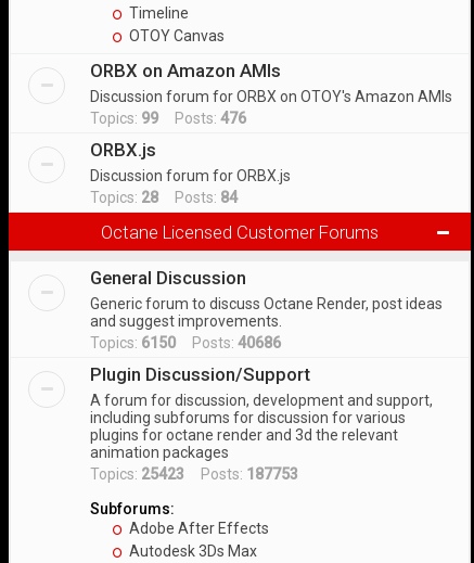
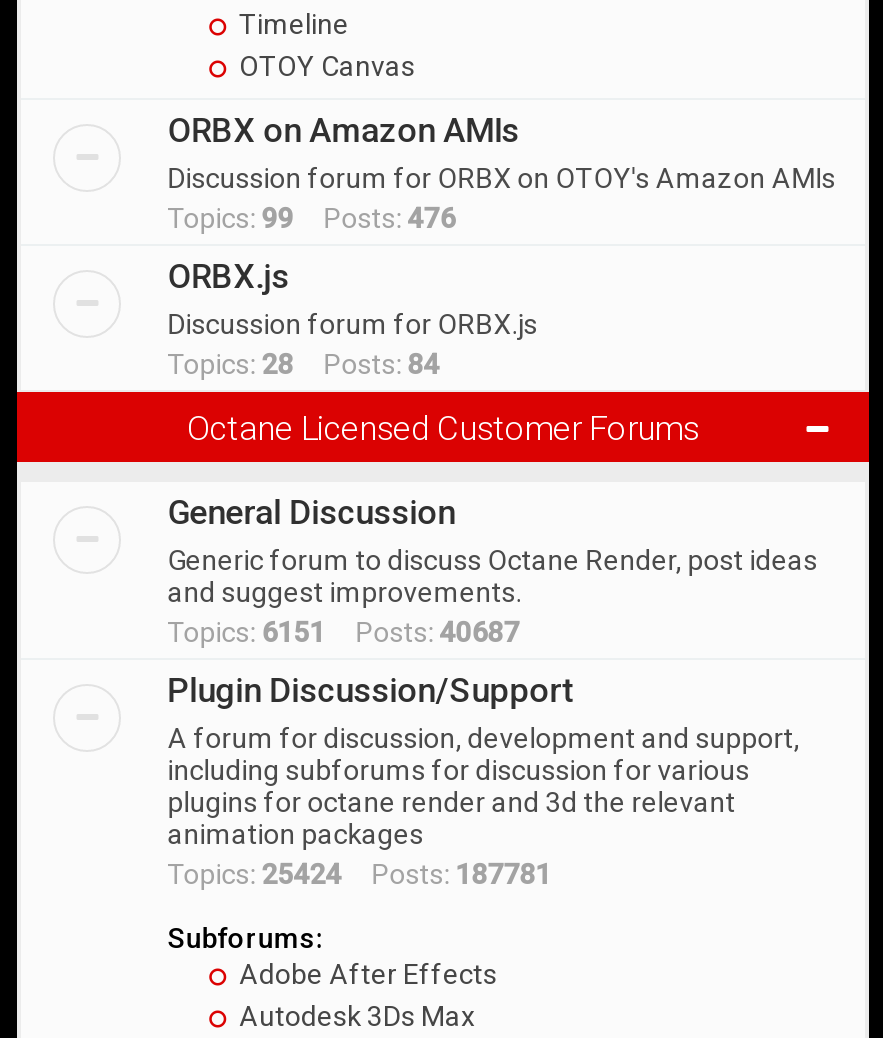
[90,334,281,351] Topics: 6150 Posts: 40686 -> [167,616,519,648] Topics: 6151 Posts: 40687
[90,465,299,483] Topics: 25423 Posts: 187753 -> [167,858,551,890] Topics: 25424 Posts: 187781

